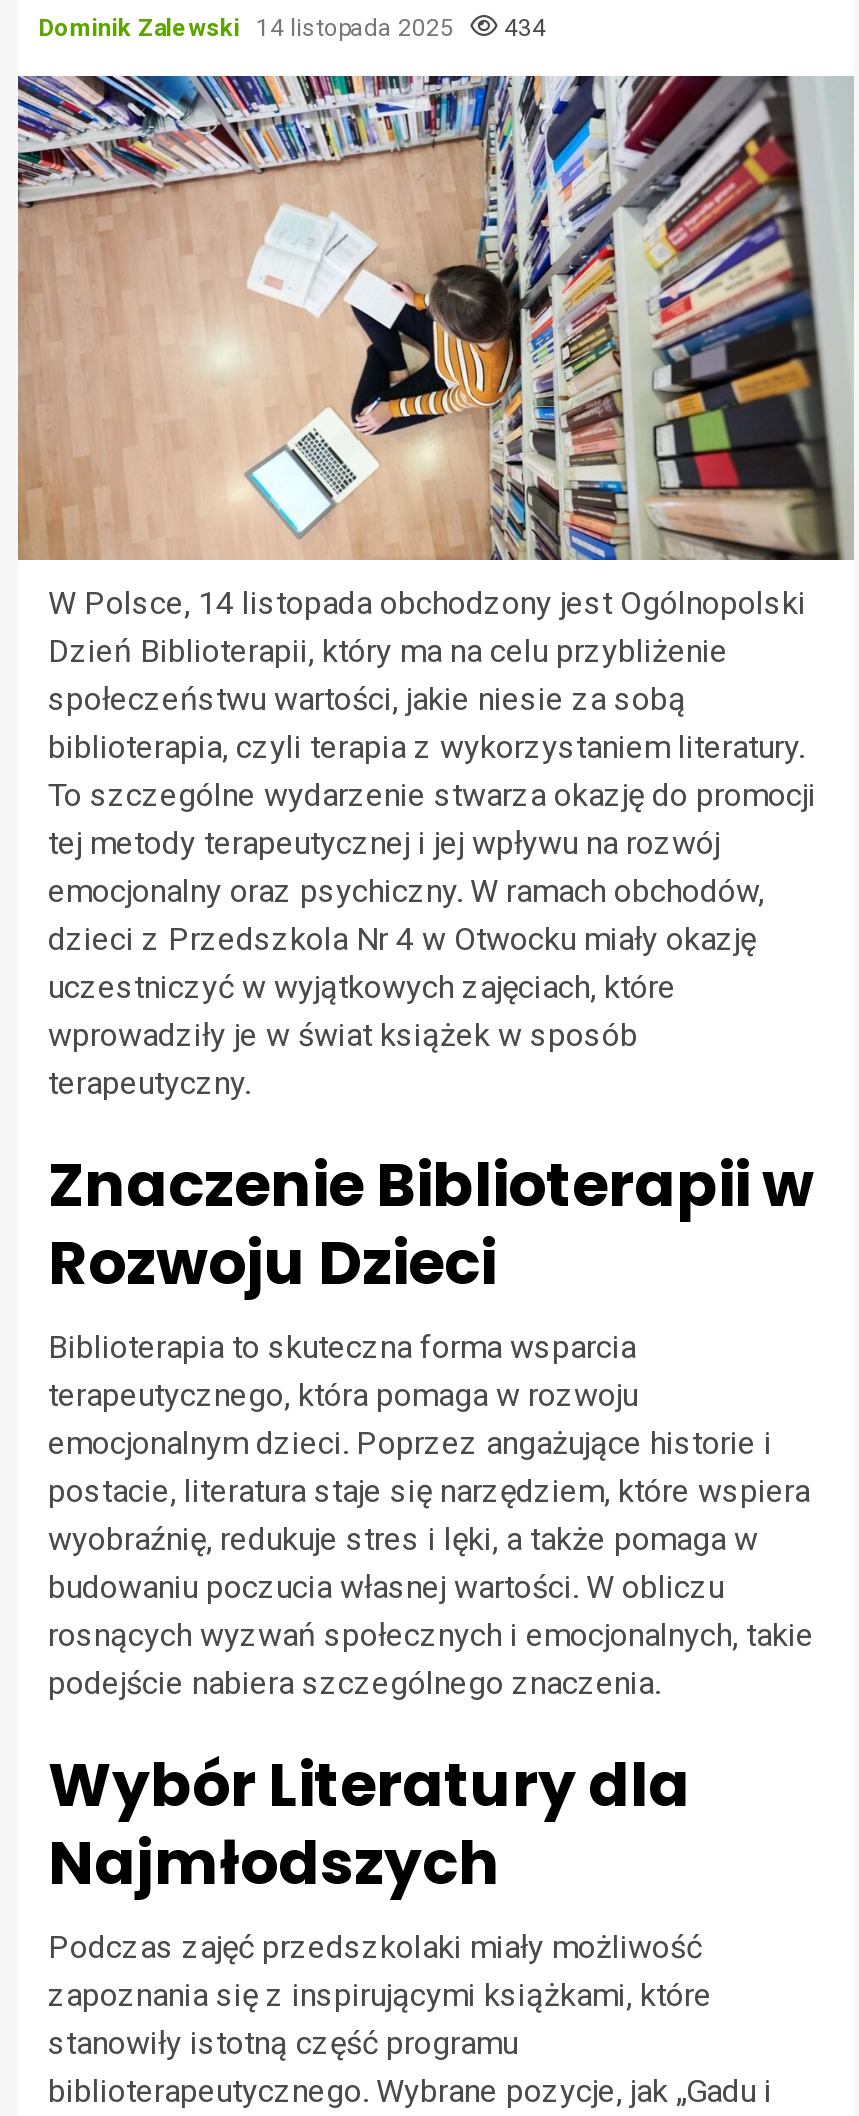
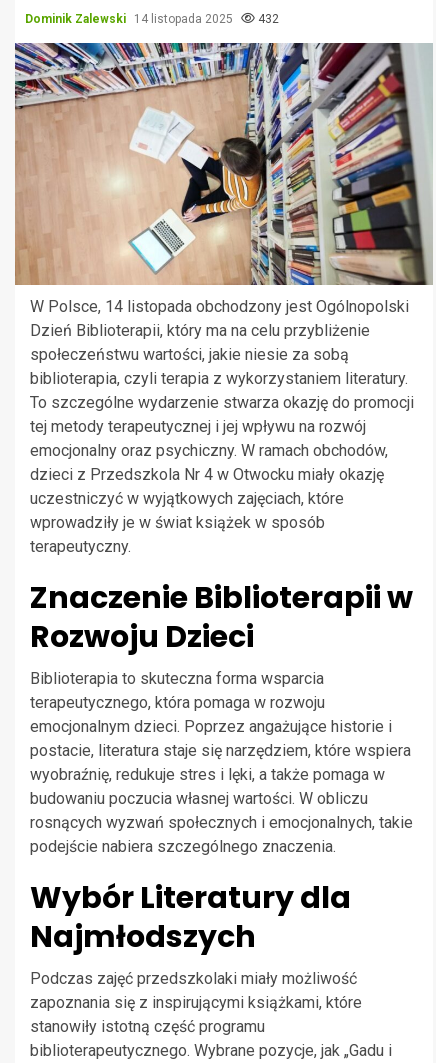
[38,14,546,42] Dominik Zalewski 14 listopada 2025 434 -> [25,12,279,26] Dominik Zalewski 14 listopada 2025 432

